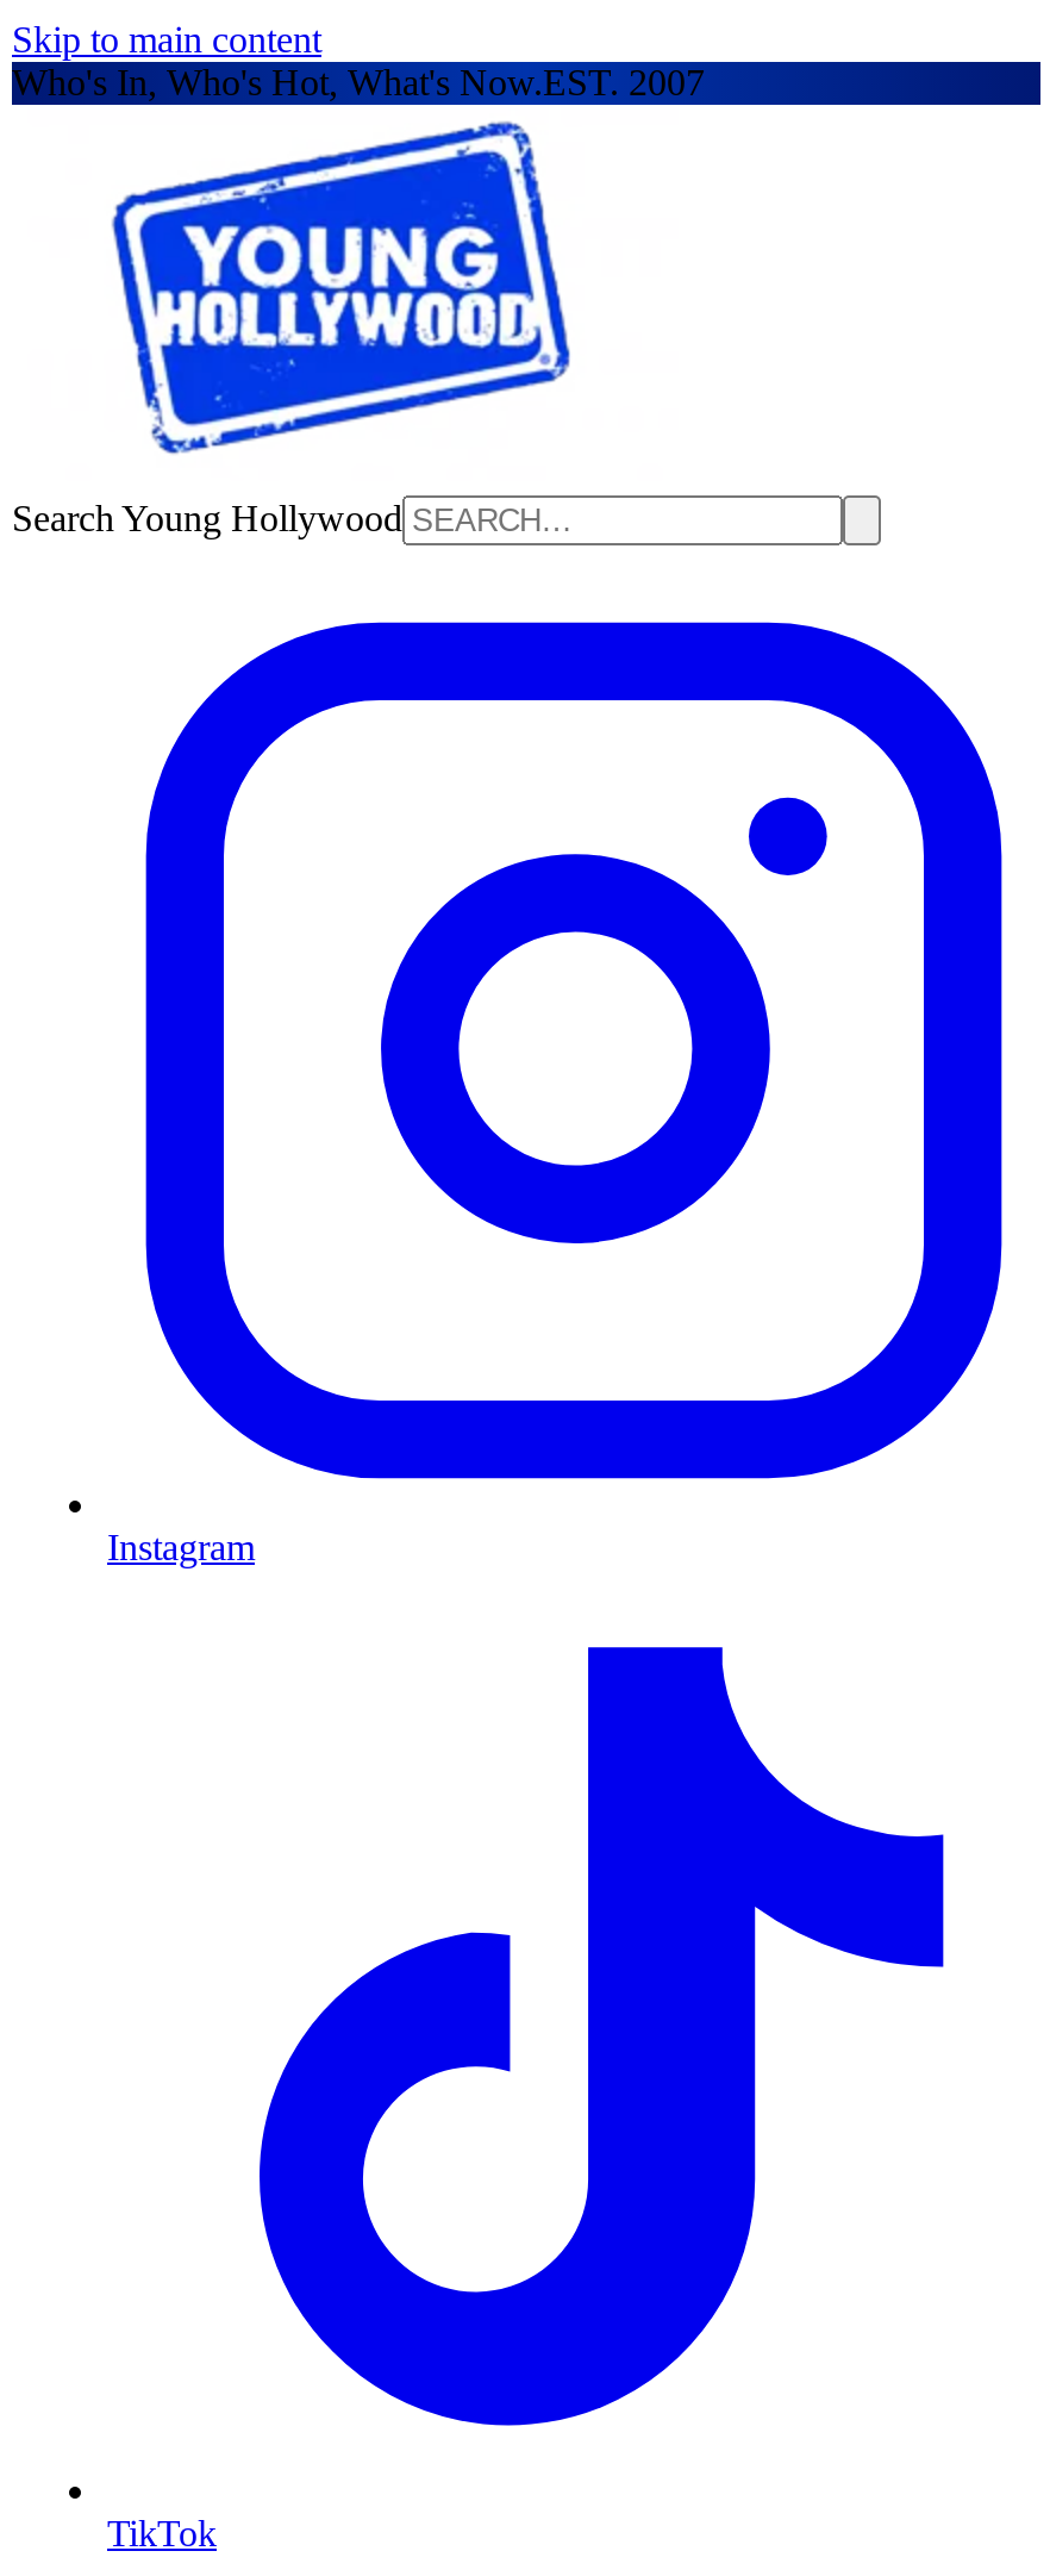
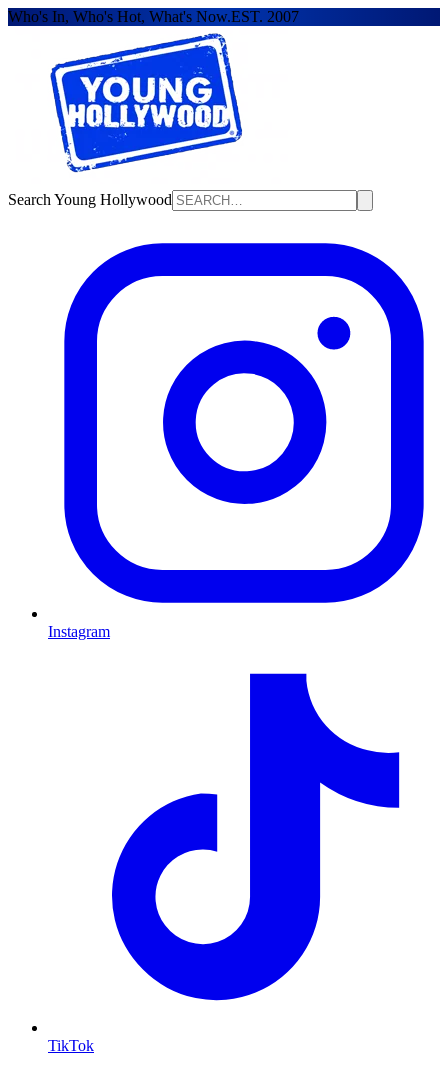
[12,19,321,60] Skip to main content -> none

